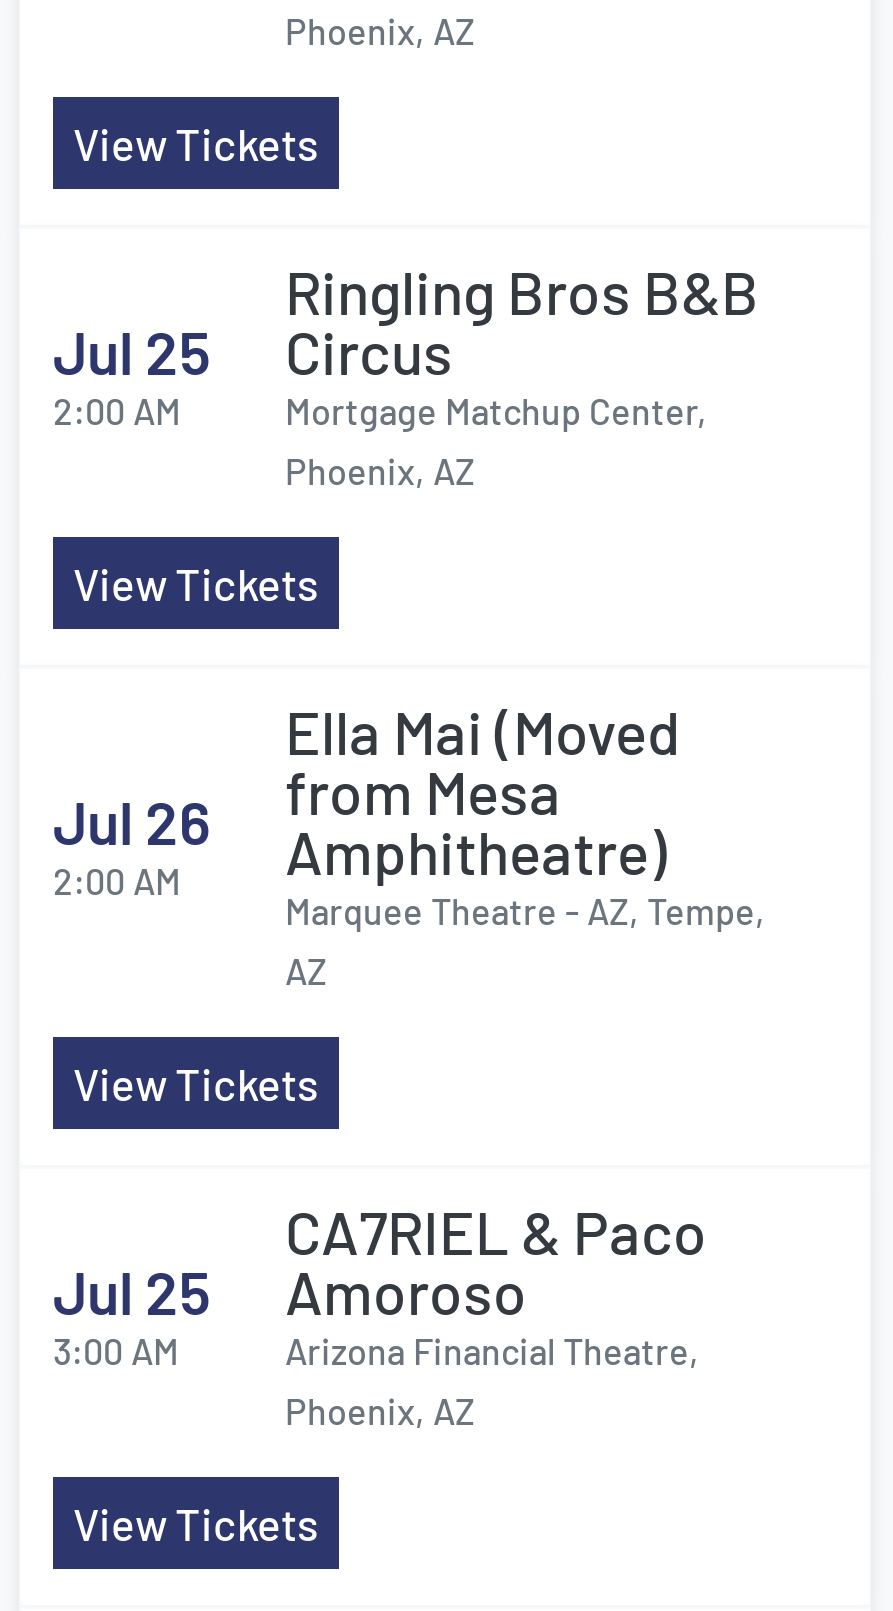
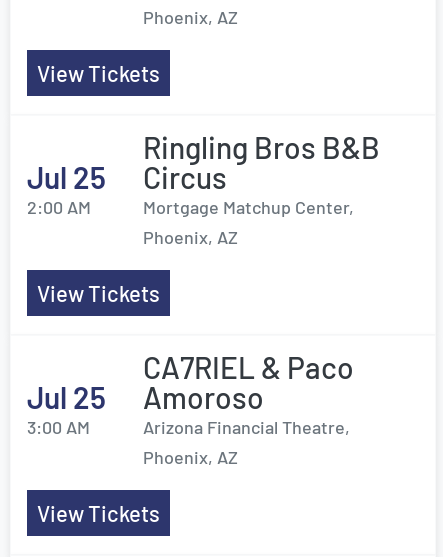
[73,695,765,1109] Ella Mai (Moved | from Mesa | Amphitheatre) | Marquee Theatre - AZ, Tempe, | AZ | View Tickets -> none
[53,785,211,903] Jul 26 | 2:00 AM -> none

